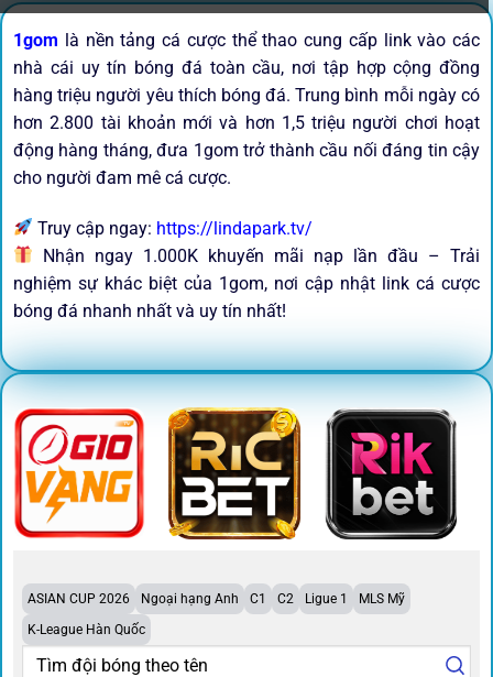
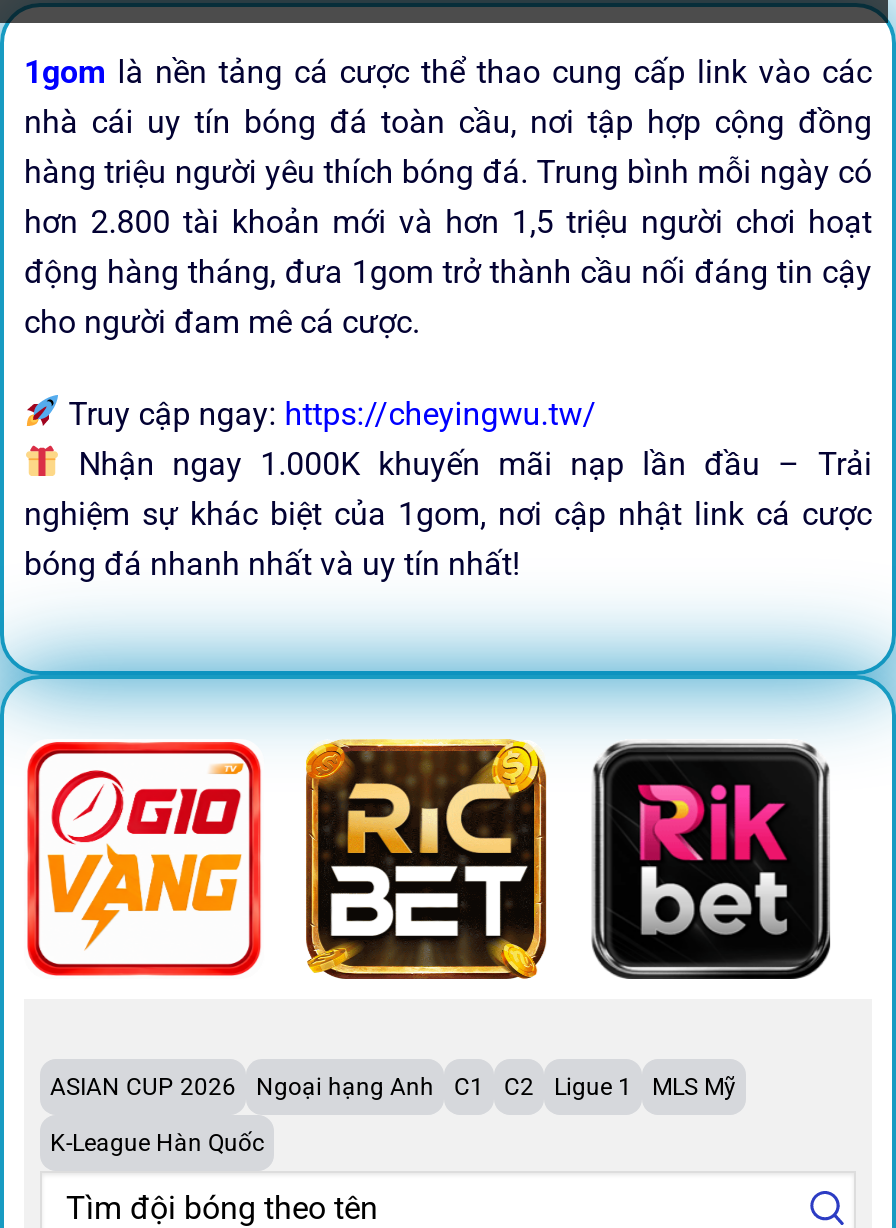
[33,218,313,239] Truy cập ngay: https://lindapark.tv/ -> [60,395,596,433] Truy cập ngay: https://cheyingwu.tw/

